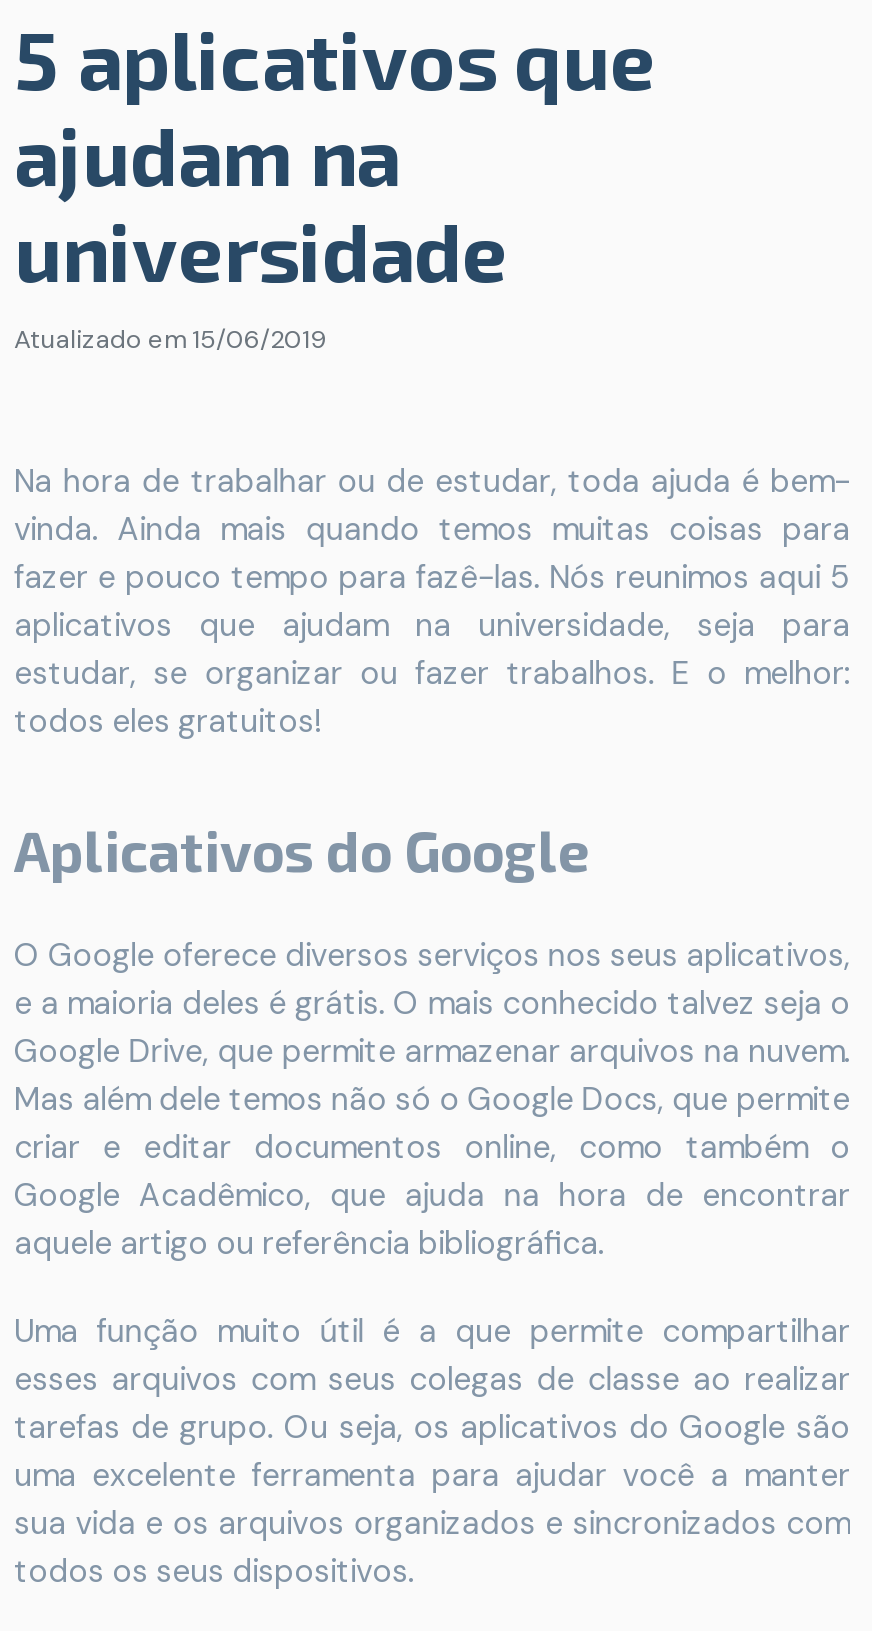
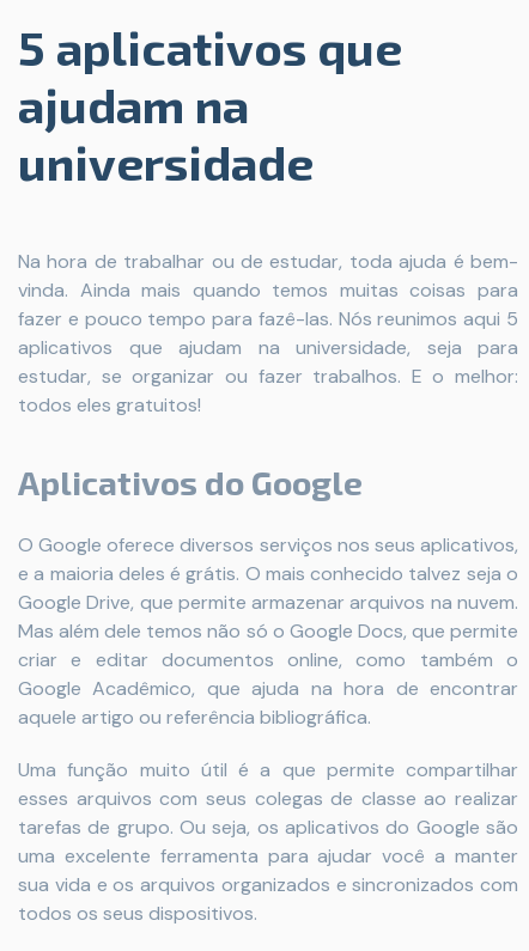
[14,322,326,356] Atualizado em 15/06/2019 -> none

